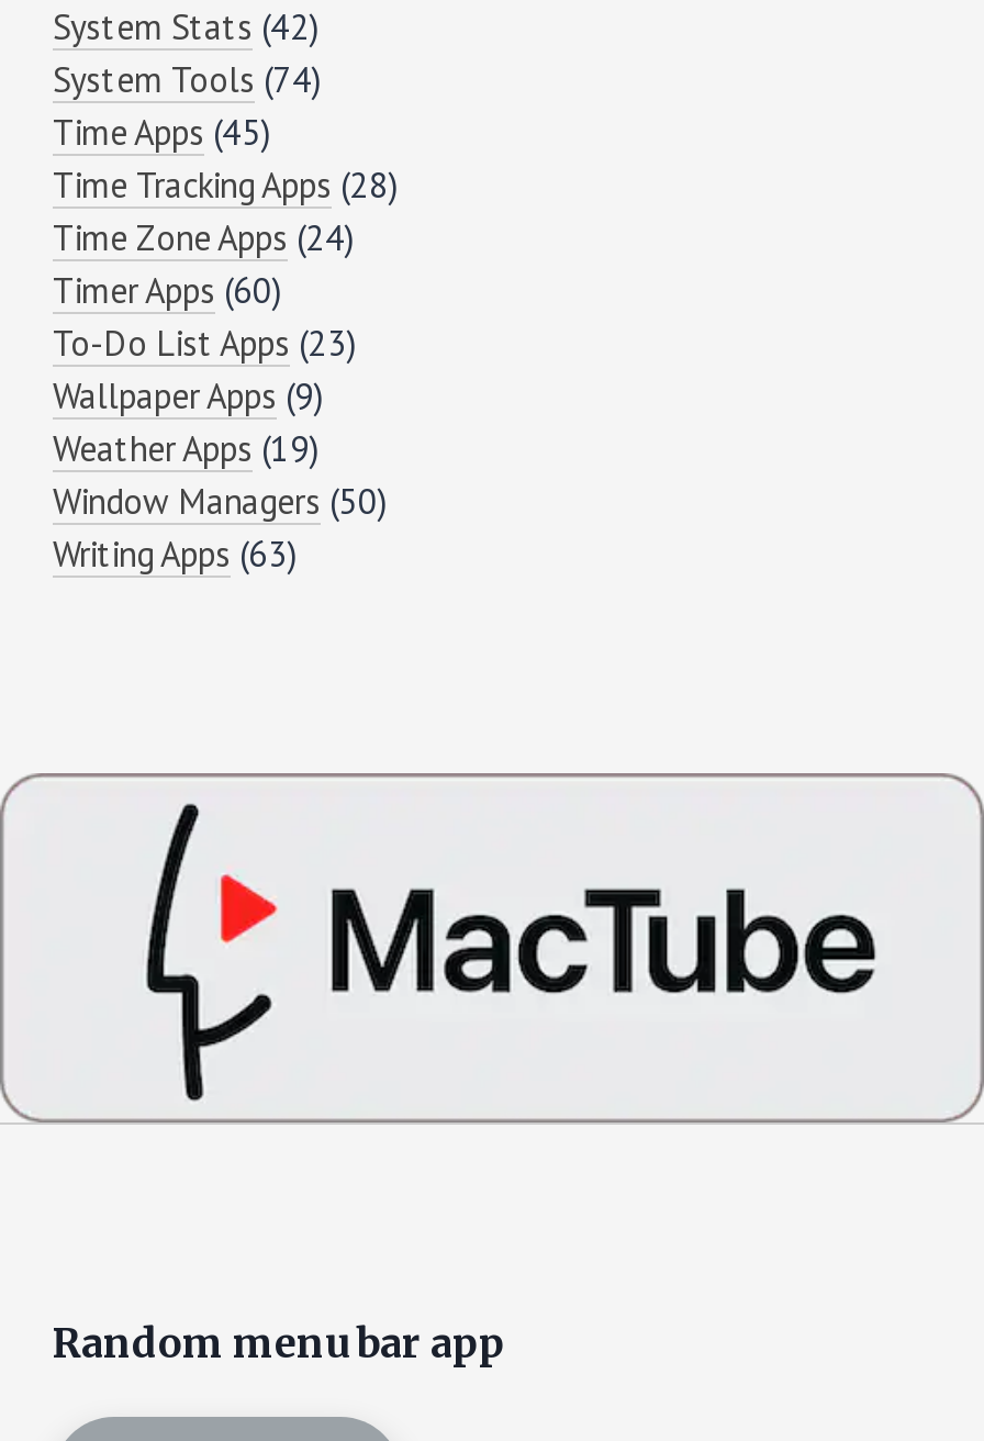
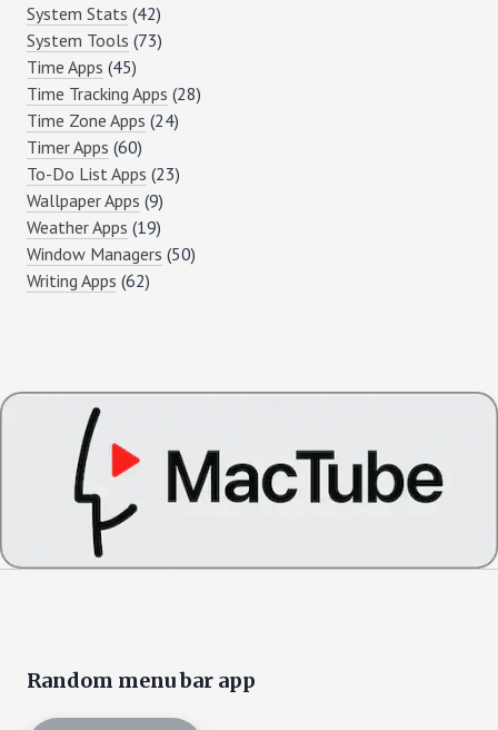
[53,58,321,101] System Tools (74) -> [27,29,162,51] System Tools (73)
[53,532,297,576] Writing Apps (63) -> [27,270,150,292] Writing Apps (62)

